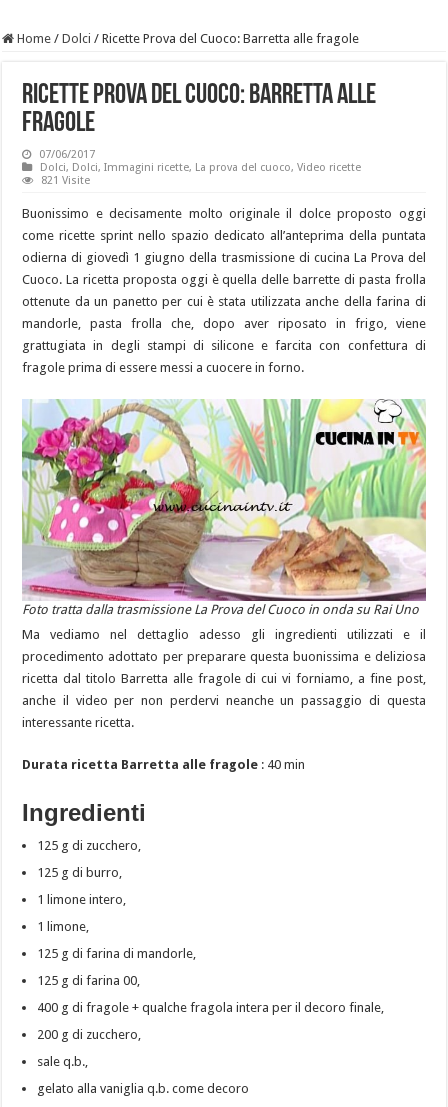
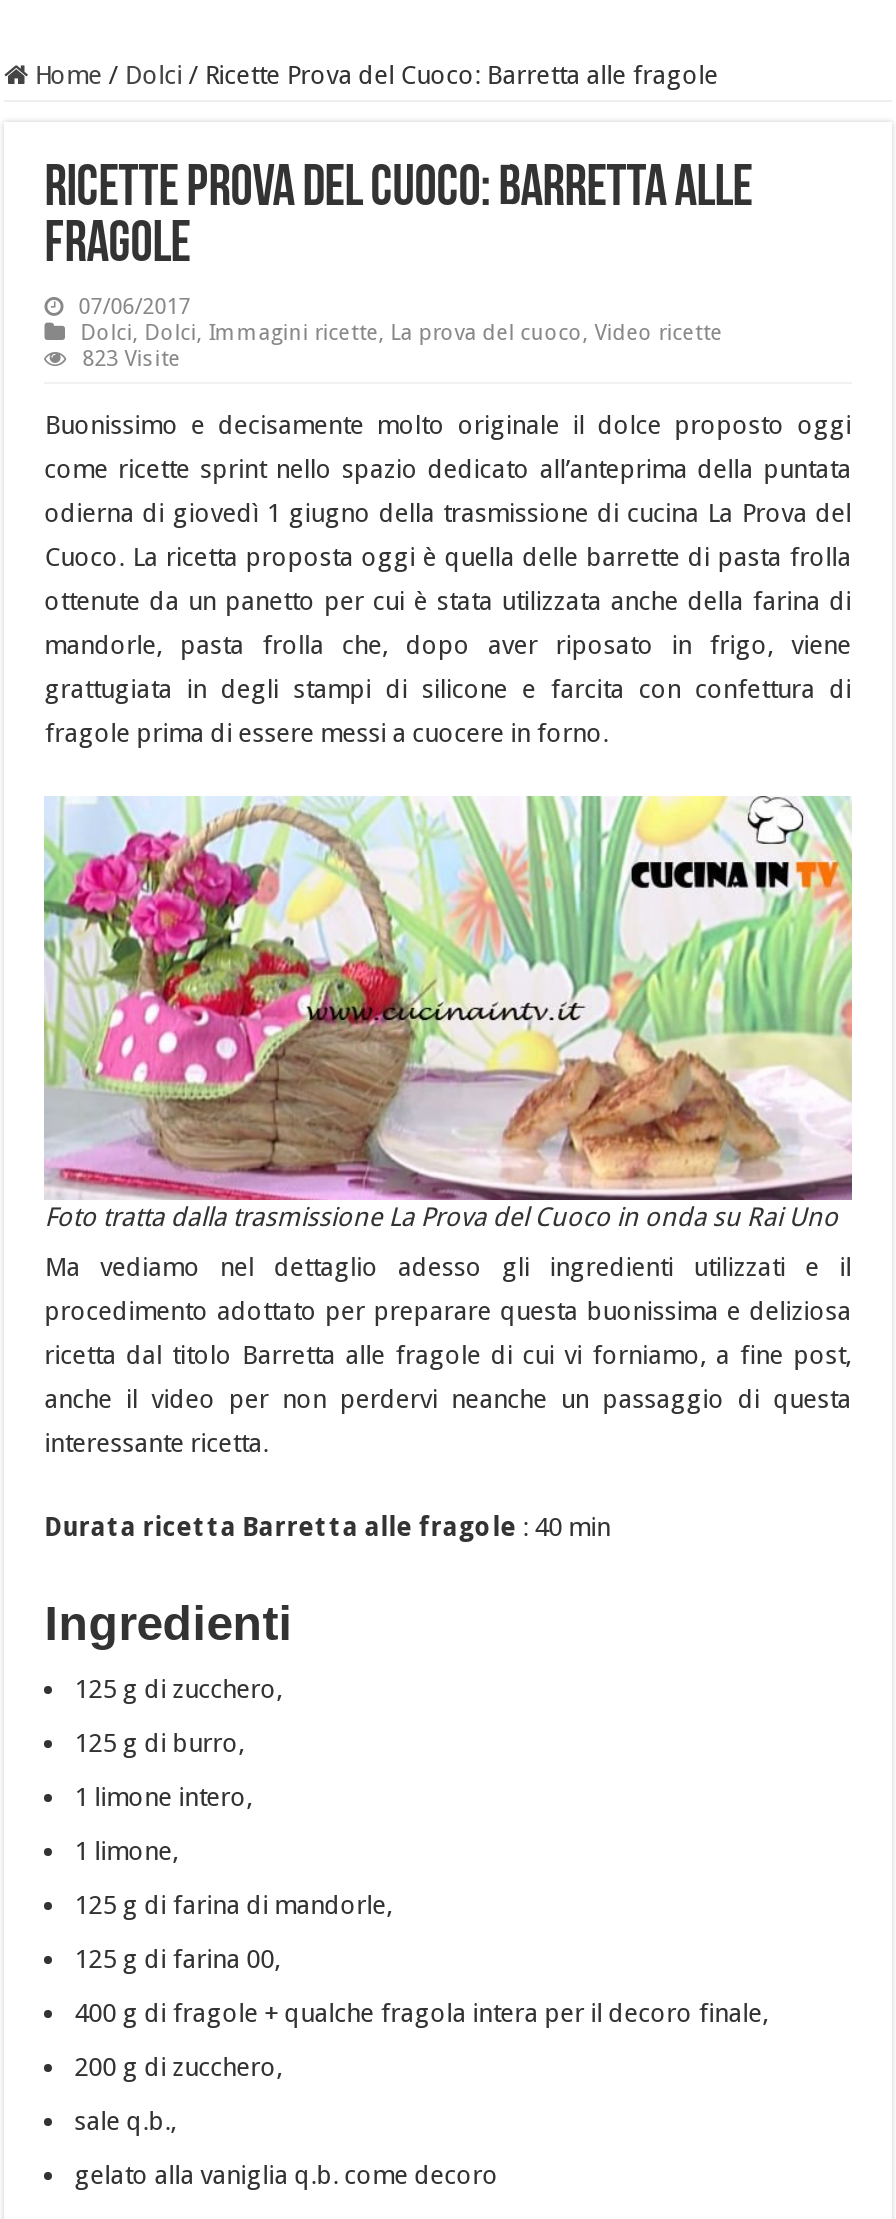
[41,174,90,187] 821 Visite -> [82,346,180,372] 823 Visite

